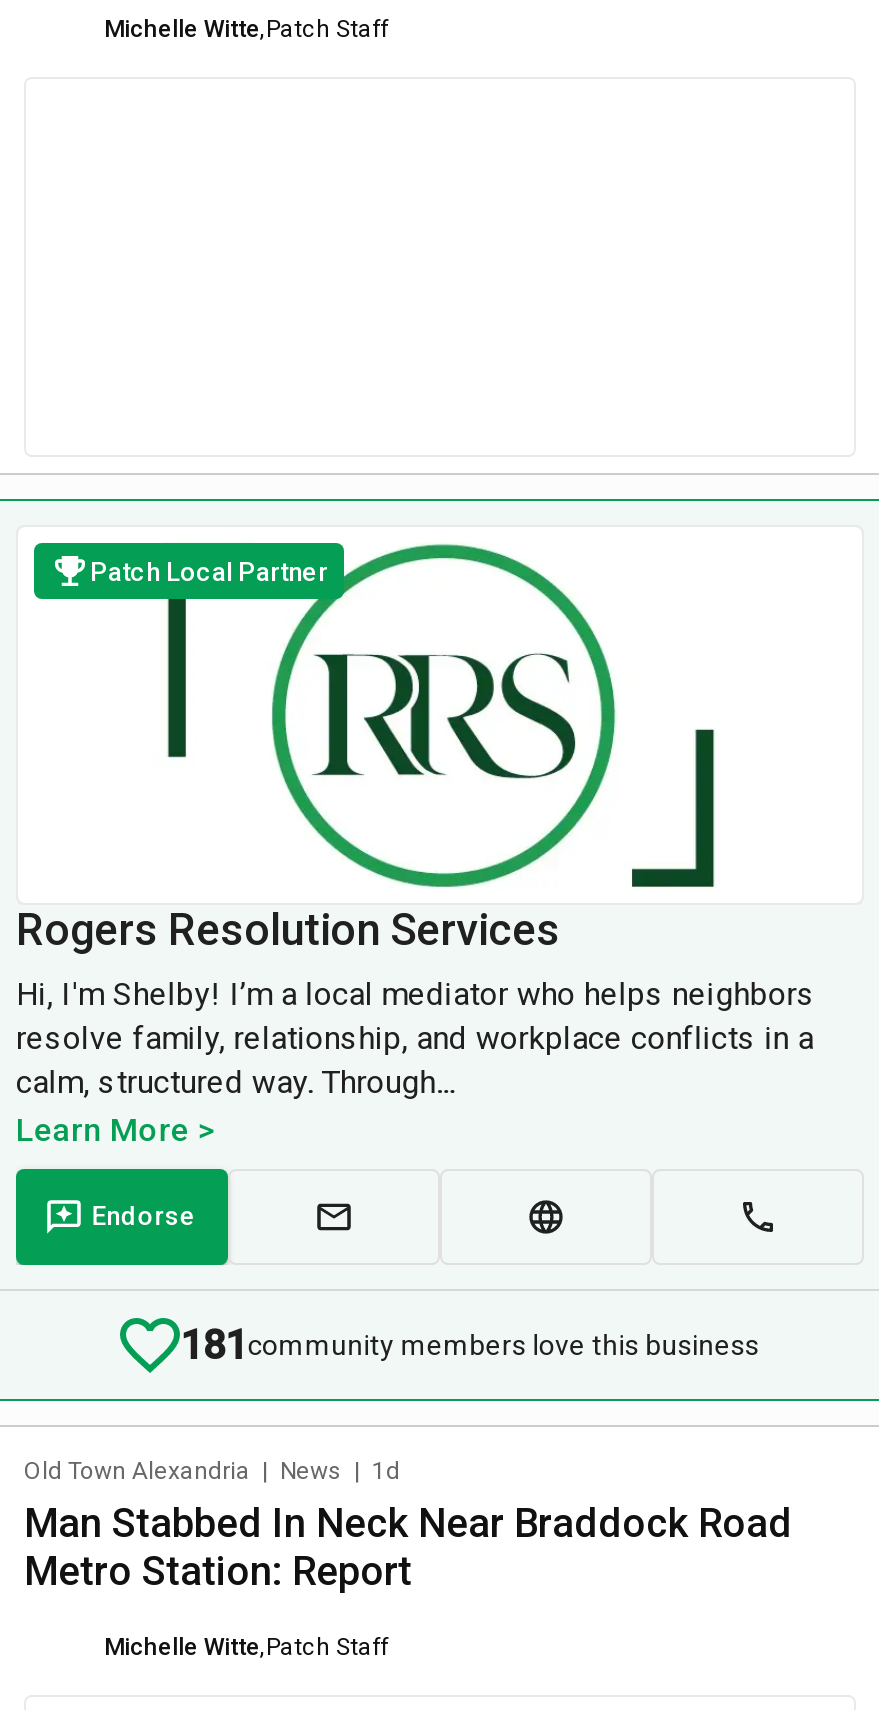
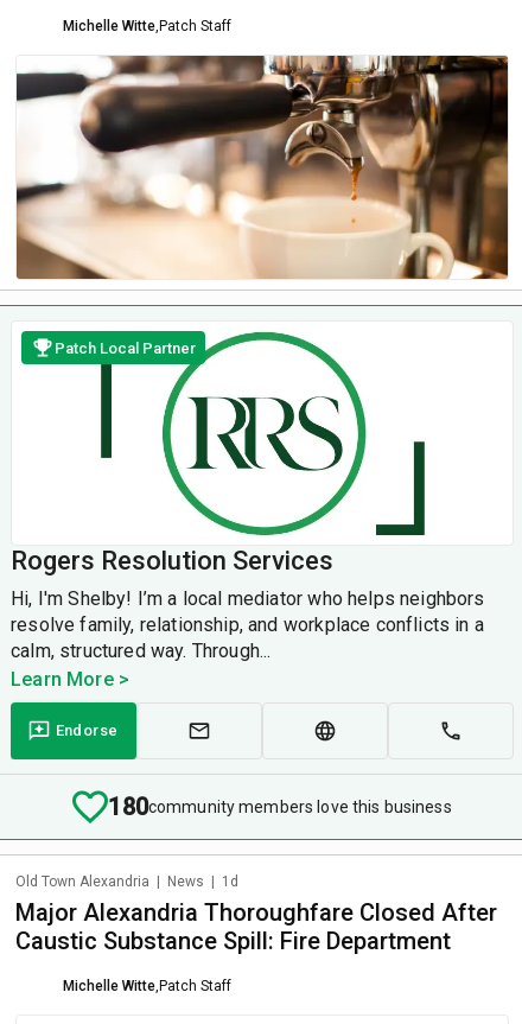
none -> [15,55,509,280] [image]
[181,1321,759,1369] 181community members love this business -> [108,793,452,821] 180community members love this business
[24,1499,792,1595] Man Stabbed In Neck Near Braddock Road | Metro Station: Report -> [15,898,497,955] Major Alexandria Thoroughfare Closed After | Caustic Substance Spill: Fire Department

